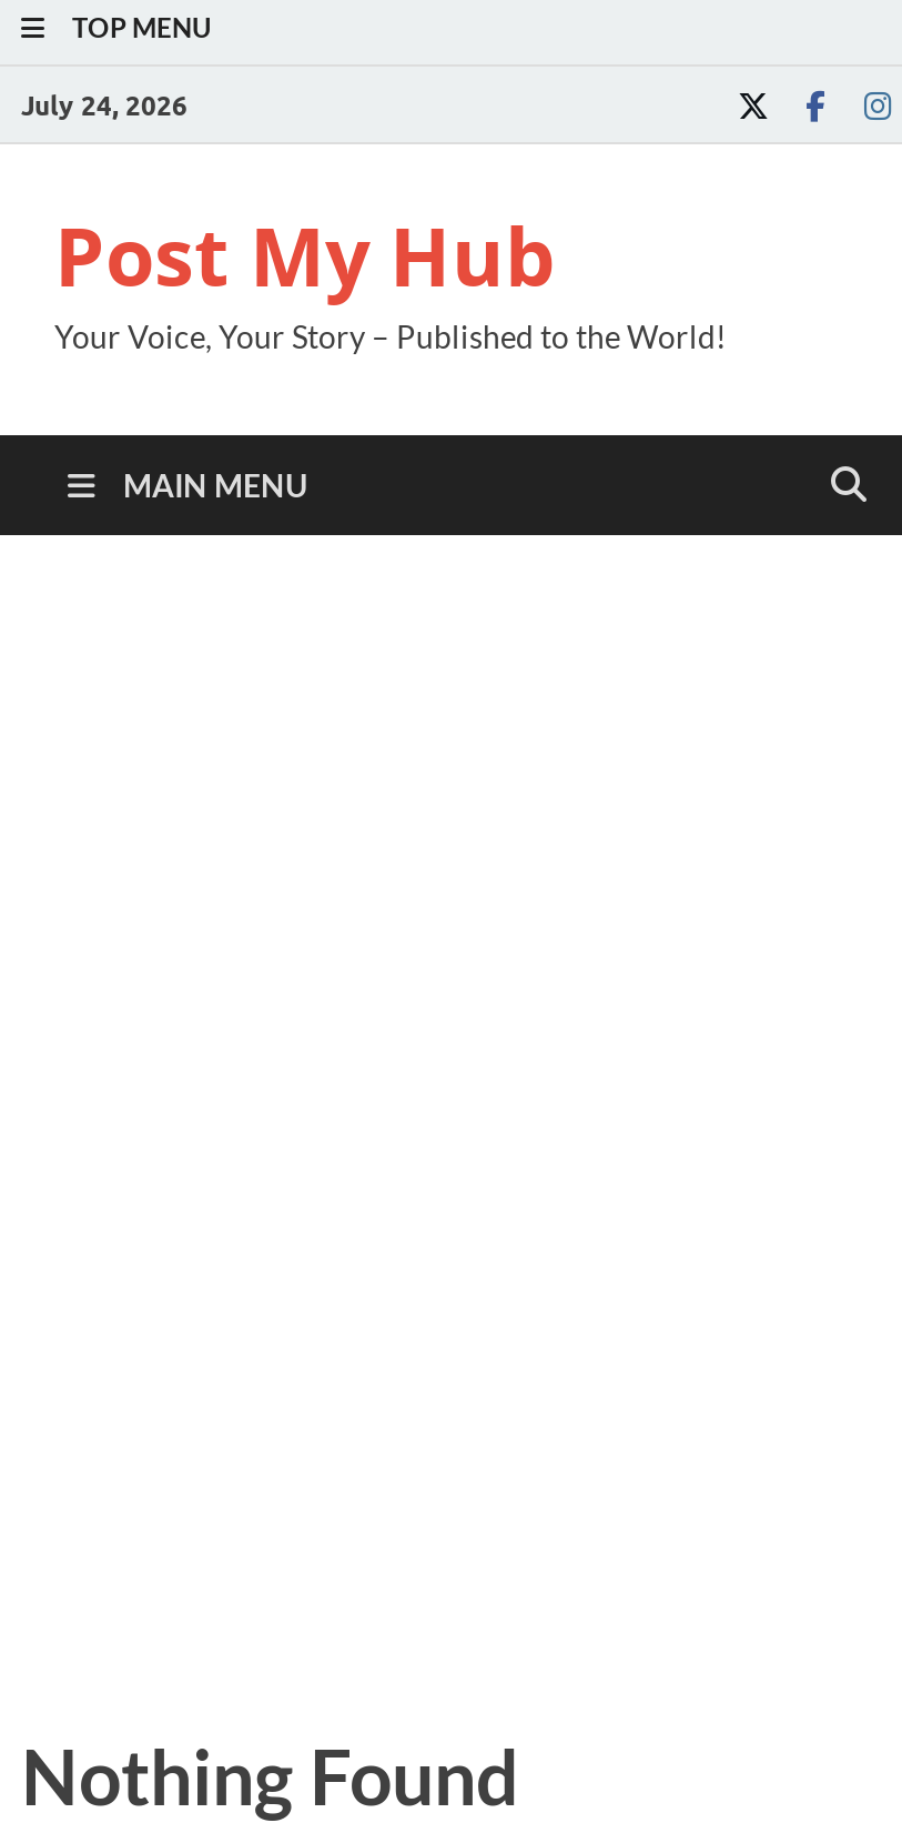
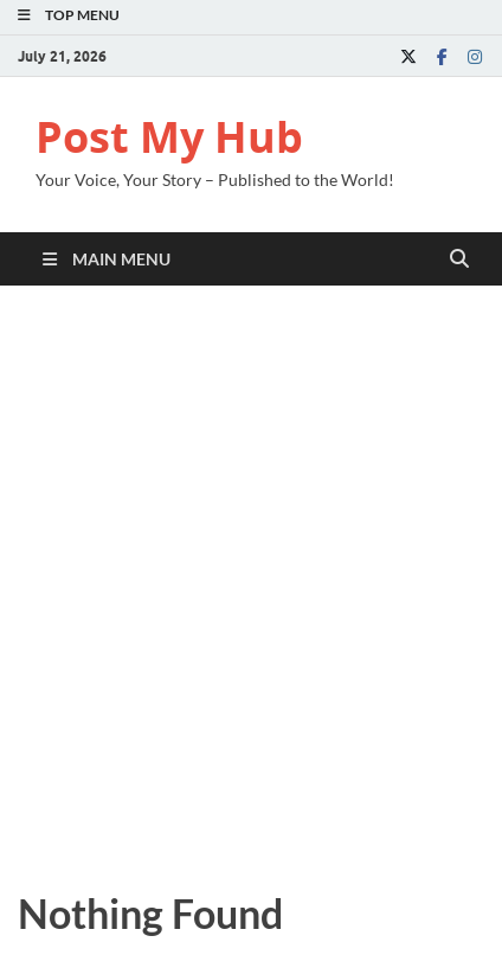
[21,88,188,121] July 24, 2026 -> [18,47,107,65] July 21, 2026

